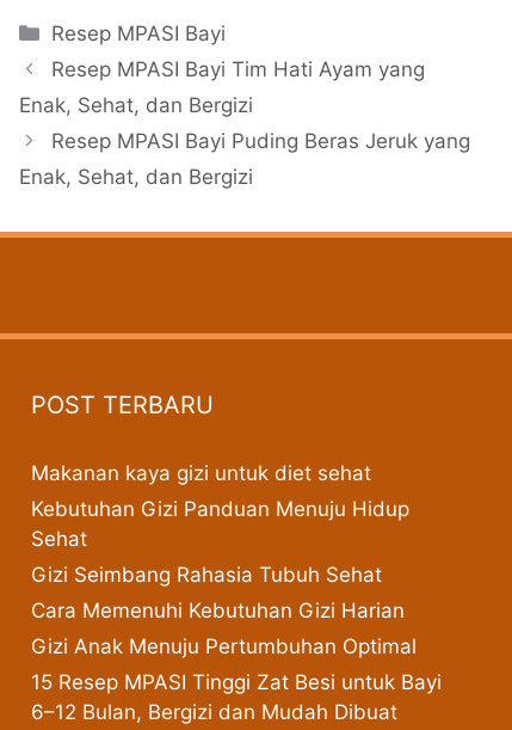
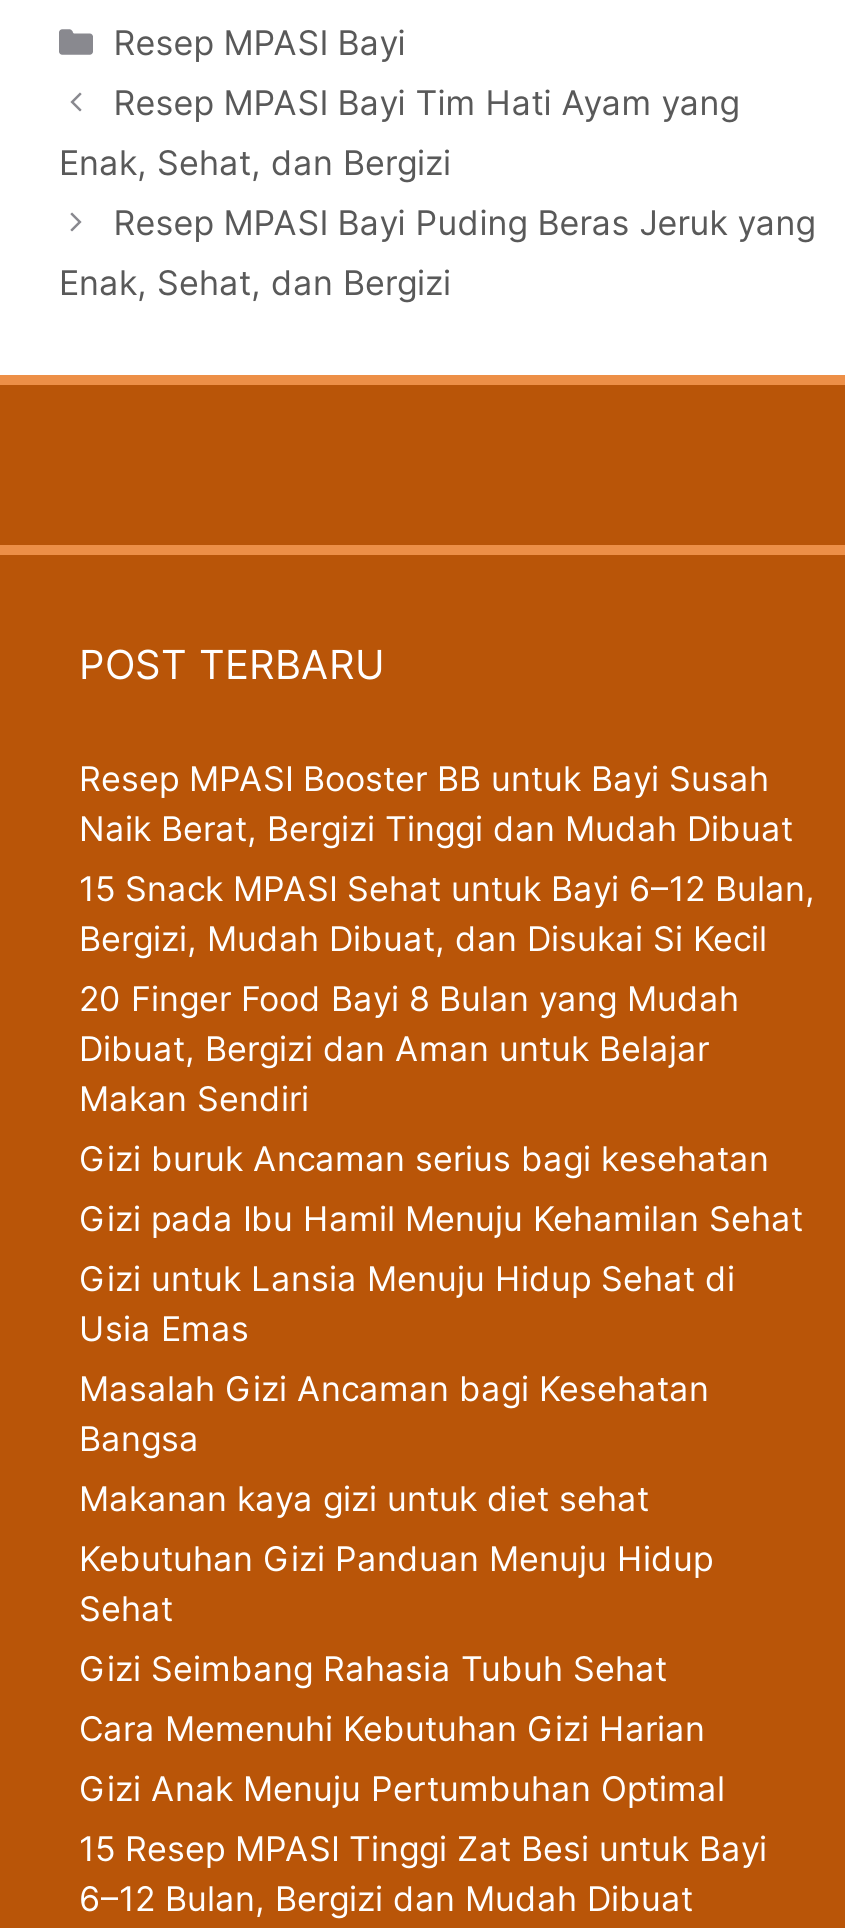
none -> [79,759,815,1459] Resep MPASI Booster BB untuk Bayi Susah | Naik Berat, Bergizi Tinggi dan Mudah Dibuat | 15 Snack MPASI Sehat untuk Bayi 6–12 Bulan, | Bergizi, Mudah Dibuat, dan Disukai Si Kecil | 20 Finger Food Bayi 8 Bulan yang Mudah | Dibuat, Bergizi dan Aman untuk Belajar | Makan Sendiri | Gizi buruk Ancaman serius bagi kesehatan | Gizi pada Ibu Hamil Menuju Kehamilan Sehat | Gizi untuk Lansia Menuju Hidup Sehat di | Usia Emas | Masalah Gizi Ancaman bagi Kesehatan | Bangsa

